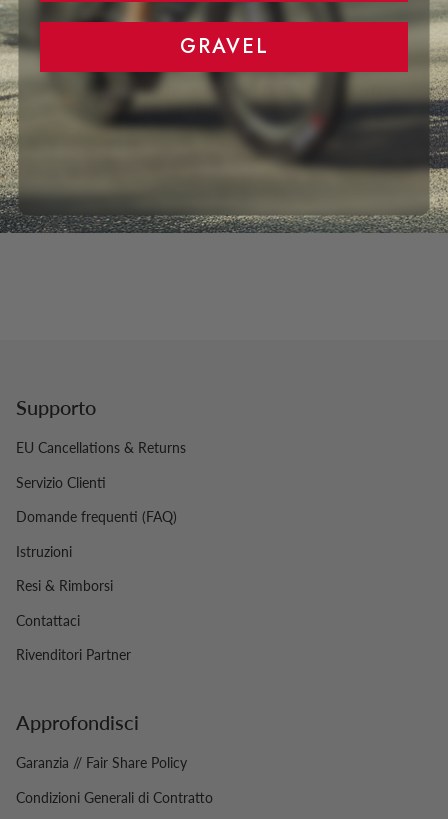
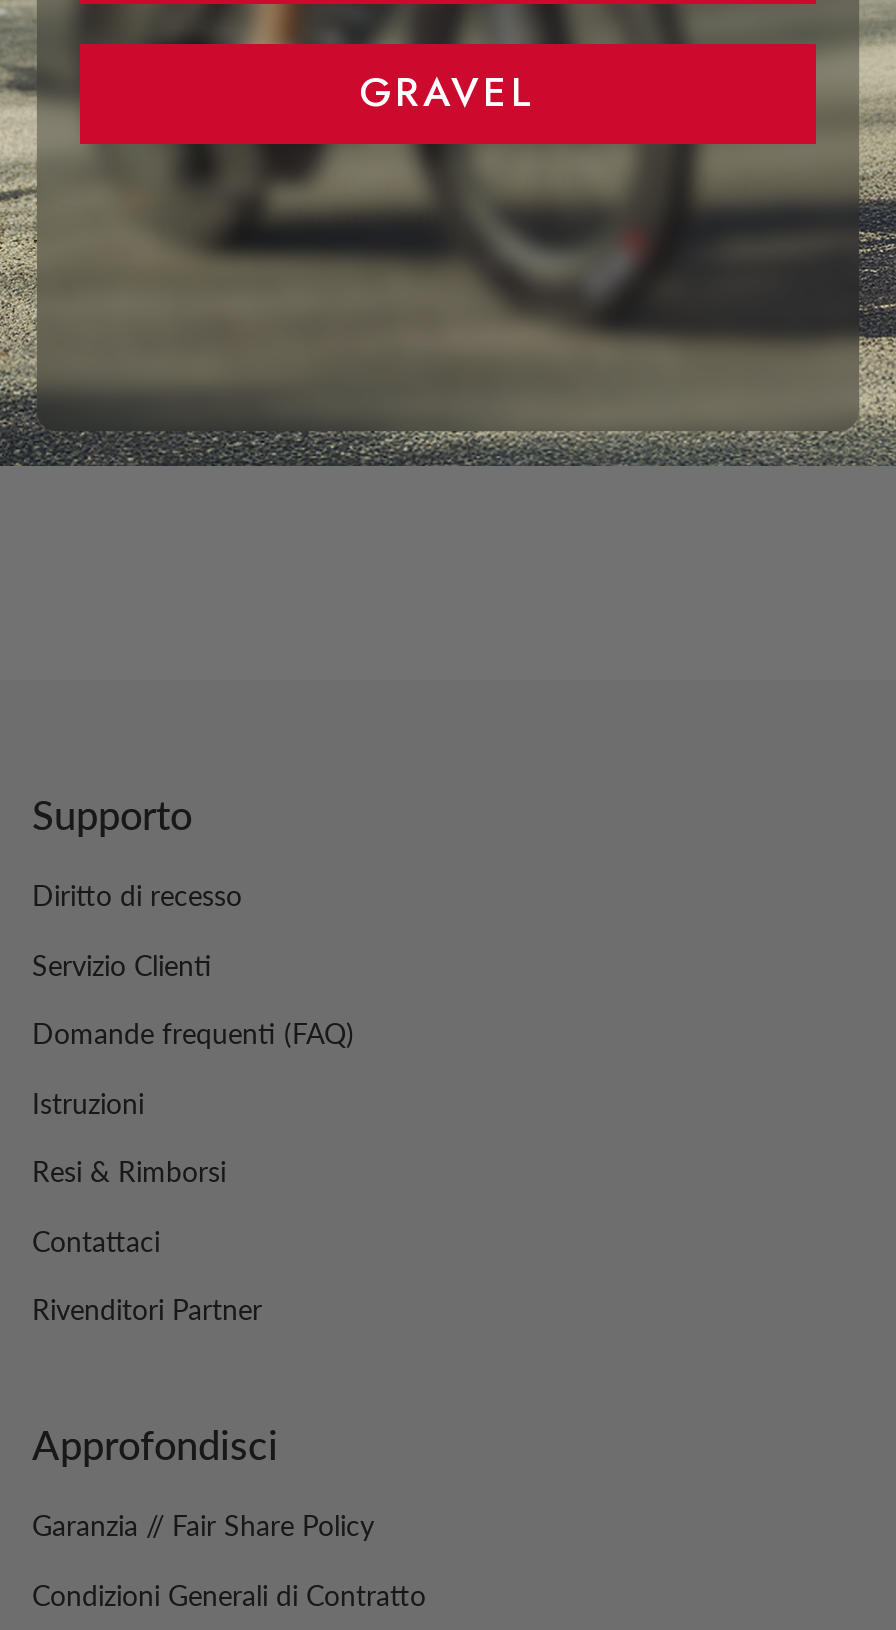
[16,439,186,456] EU Cancellations & Returns -> [32,878,242,912] Diritto di recesso

